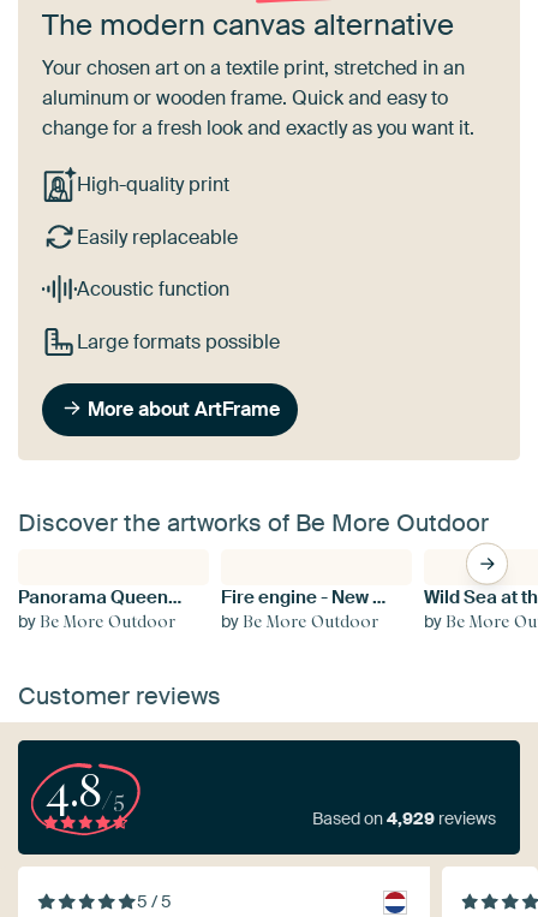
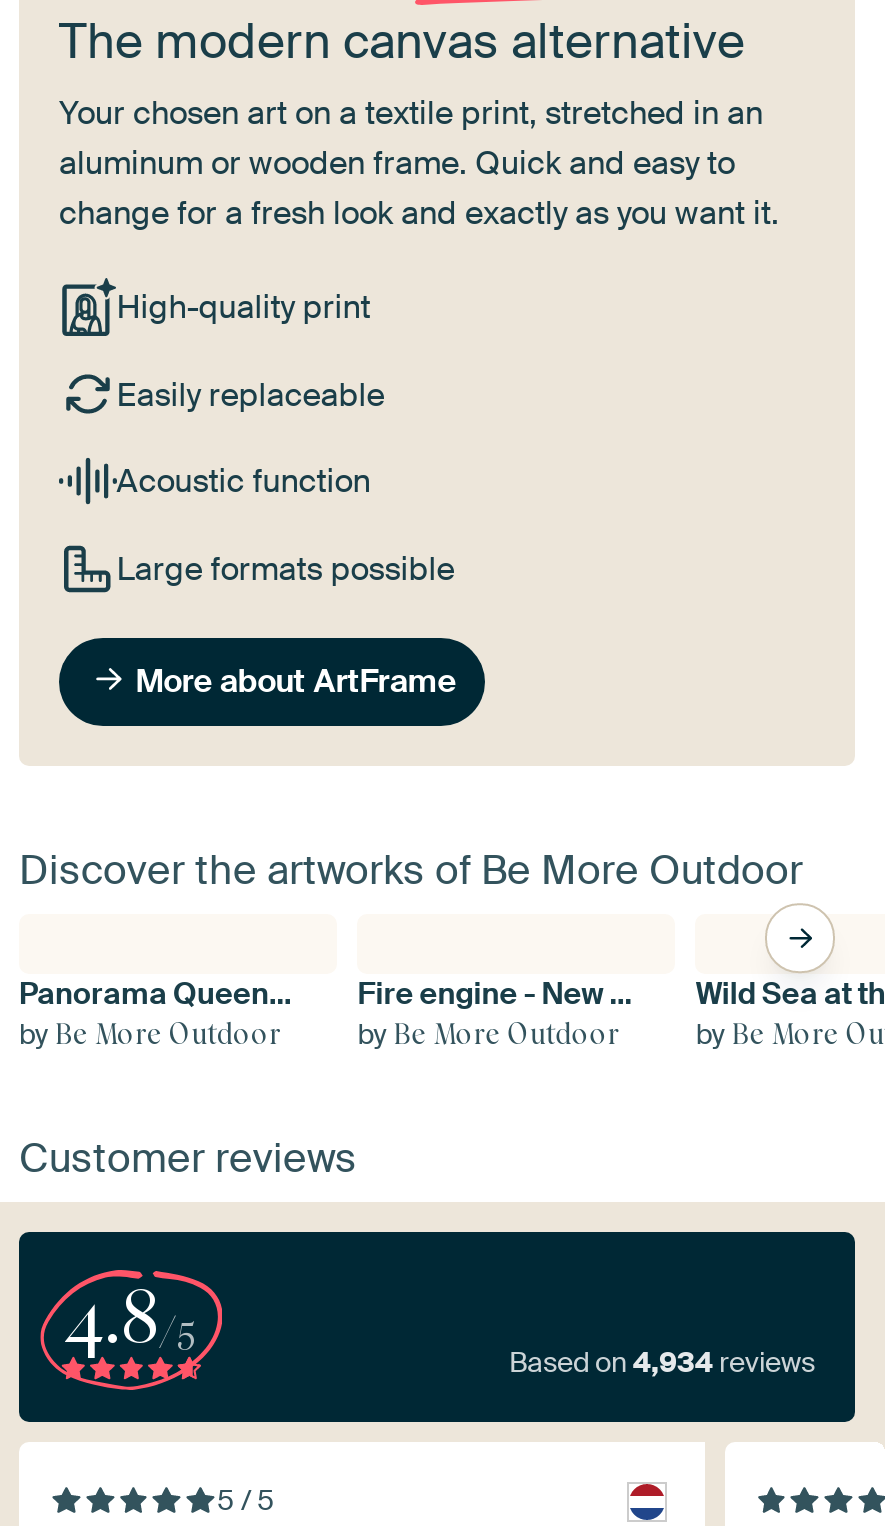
[312,808,496,830] Based on 4,929 reviews -> [509,1345,815,1381] Based on 4,934 reviews

